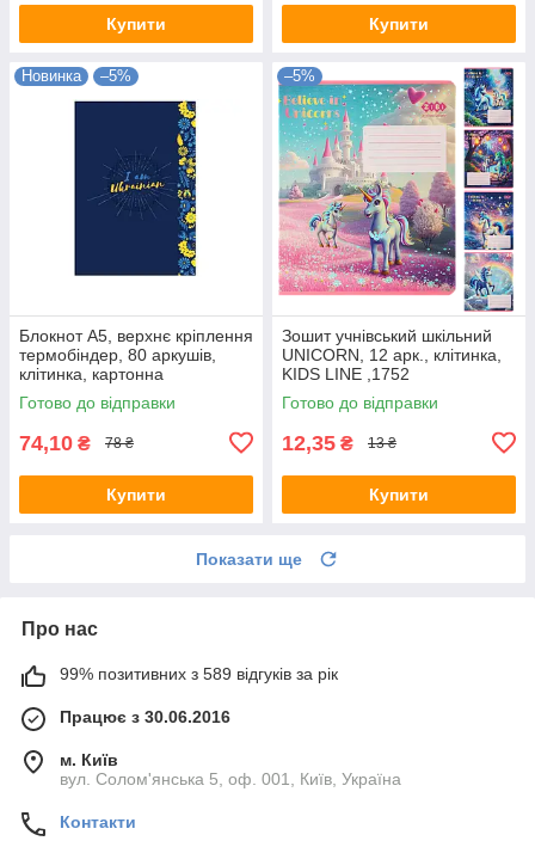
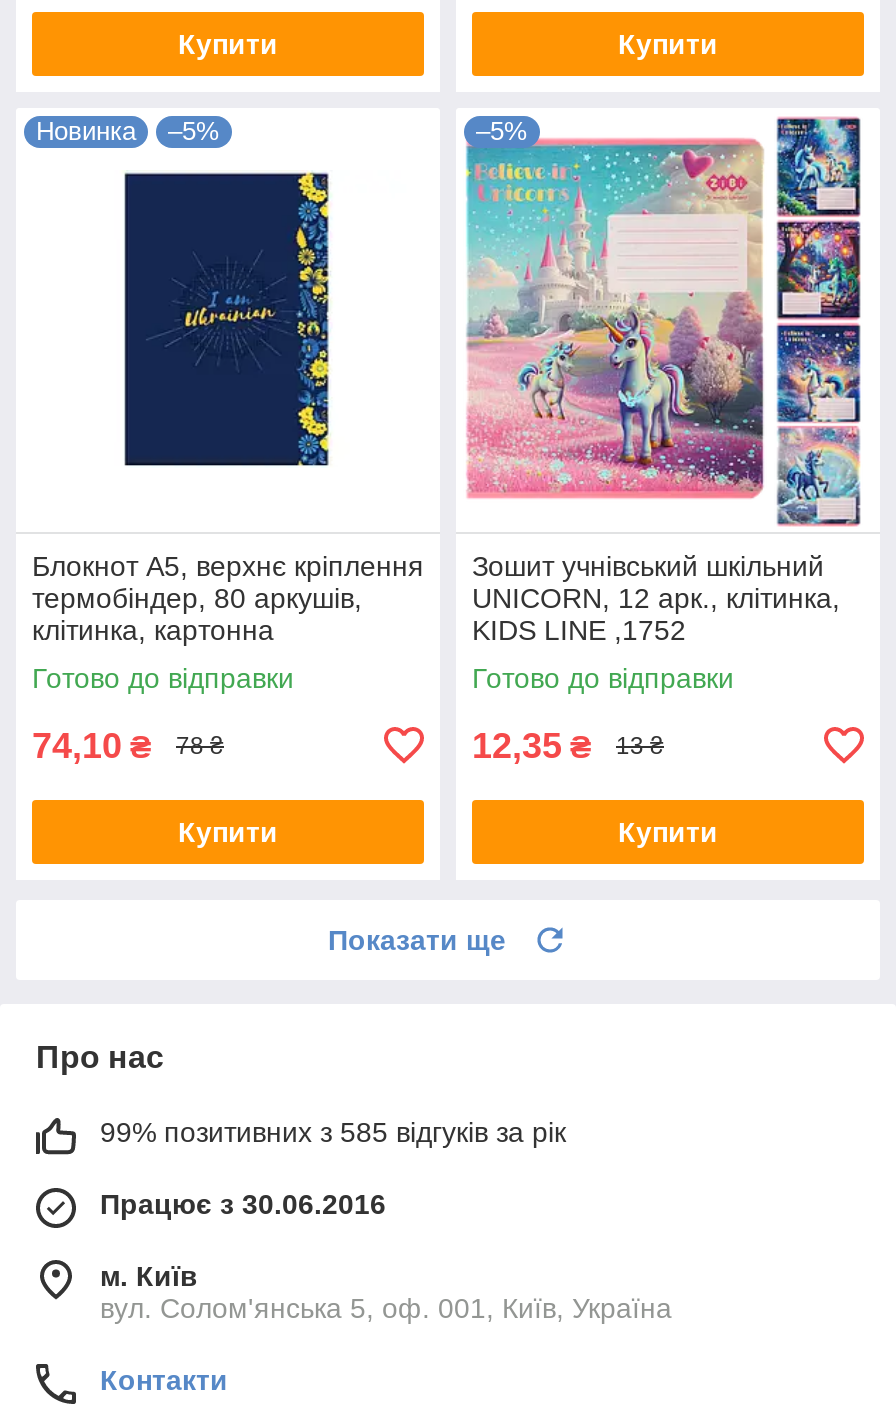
[60,664,338,683] 99% позитивних з 589 відгуків за рік -> [100,1115,566,1147] 99% позитивних з 585 відгуків за рік

